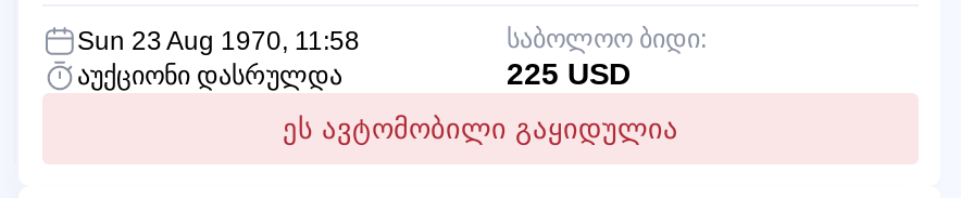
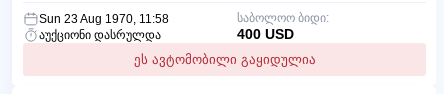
[507,55,631,90] 225 USD -> [236,26,293,42] 400 USD

